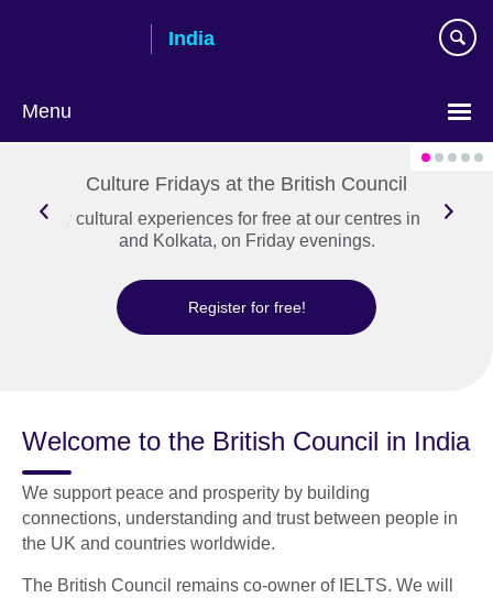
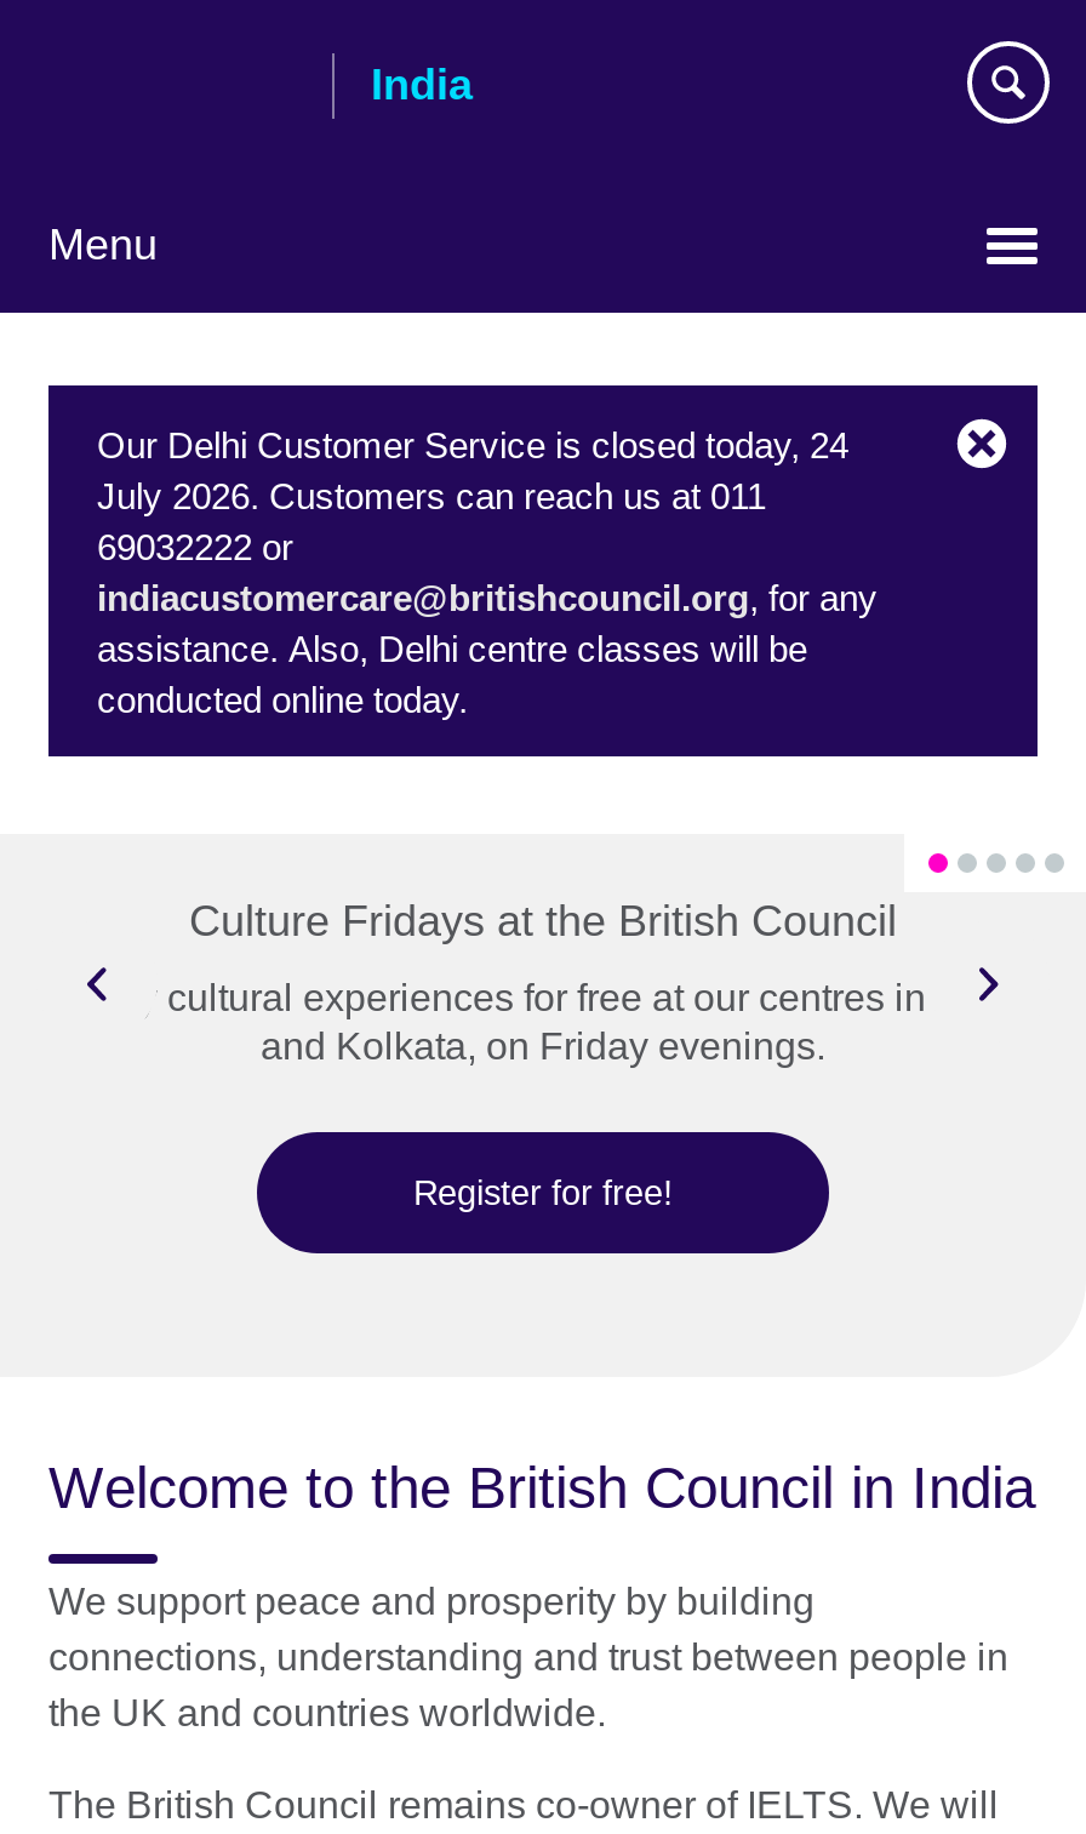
none -> [46,383,1040,759] [image] | Our Delhi Customer Service is closed today, 24 | July 2026. Customers can reach us at 011 | 69032222 or | indiacustomercare@britishcouncil.org, for any | assistance. Also, Delhi centre classes will be | conducted online today.

